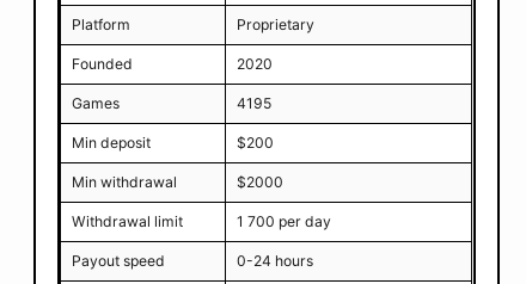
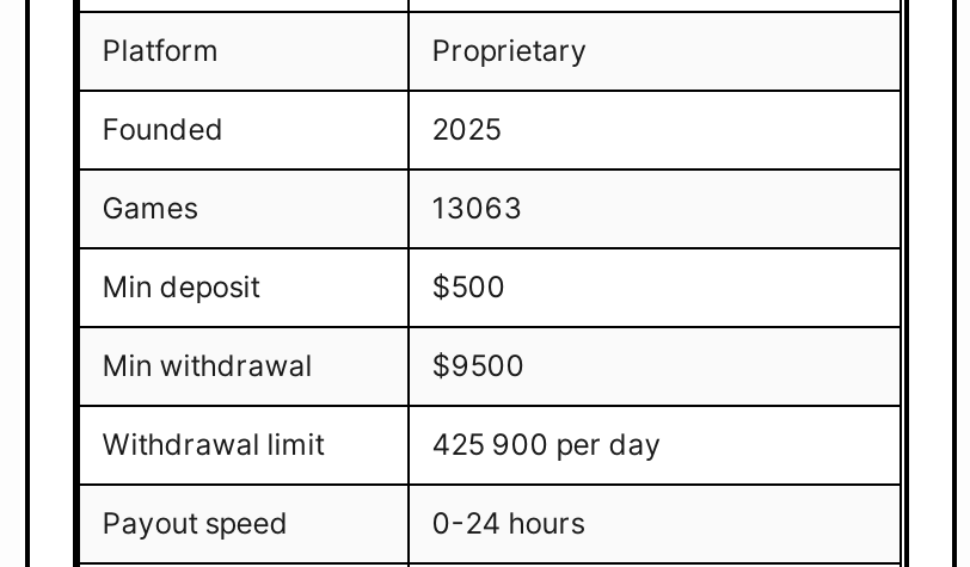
[237,55,273,73] 2020 -> [432,111,501,147] 2025
[237,94,272,112] 4195 -> [432,190,523,226] 13063
[237,134,274,152] $200 -> [432,269,506,305] $500
[237,173,284,191] $2000 -> [432,348,525,383] $9500
[237,213,331,230] 1 700 per day -> [432,426,661,462] 425 900 per day

